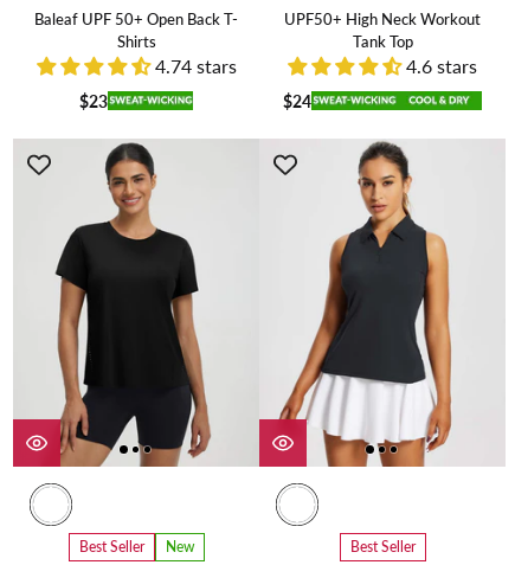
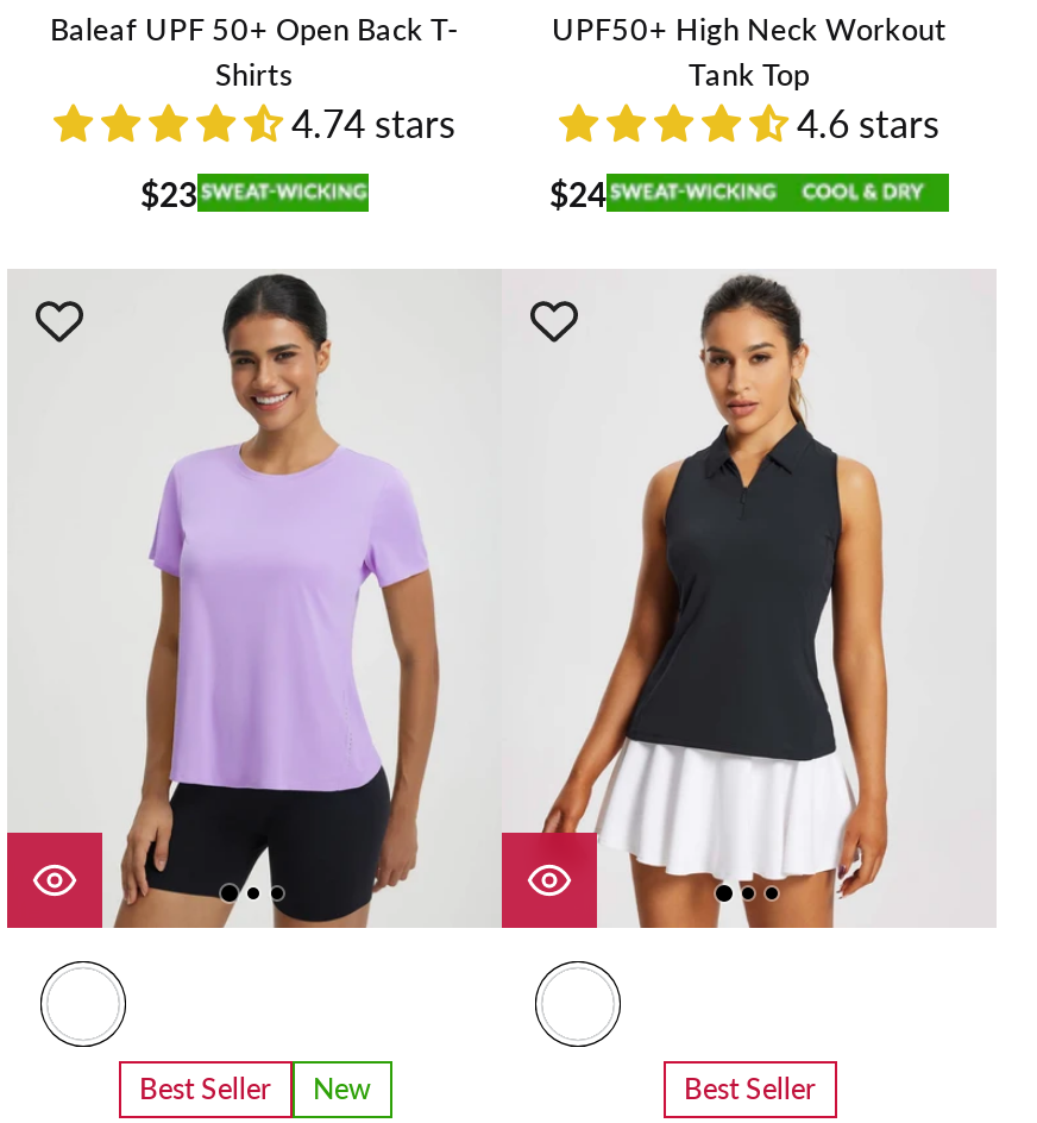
[54,141,227,467] [image] -> [93,271,440,928] [image]

